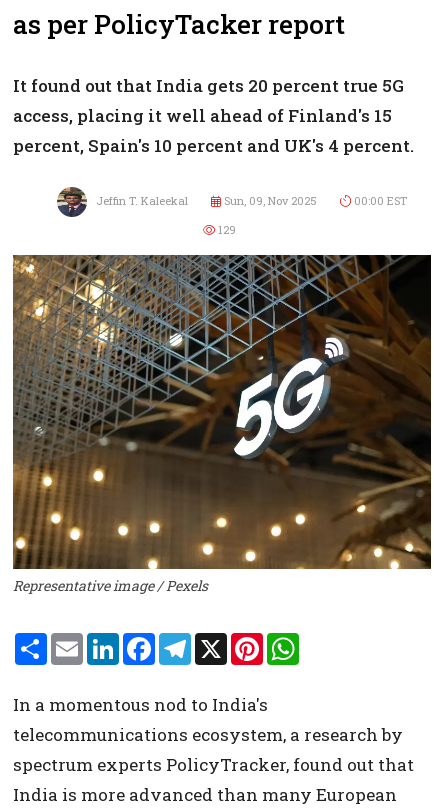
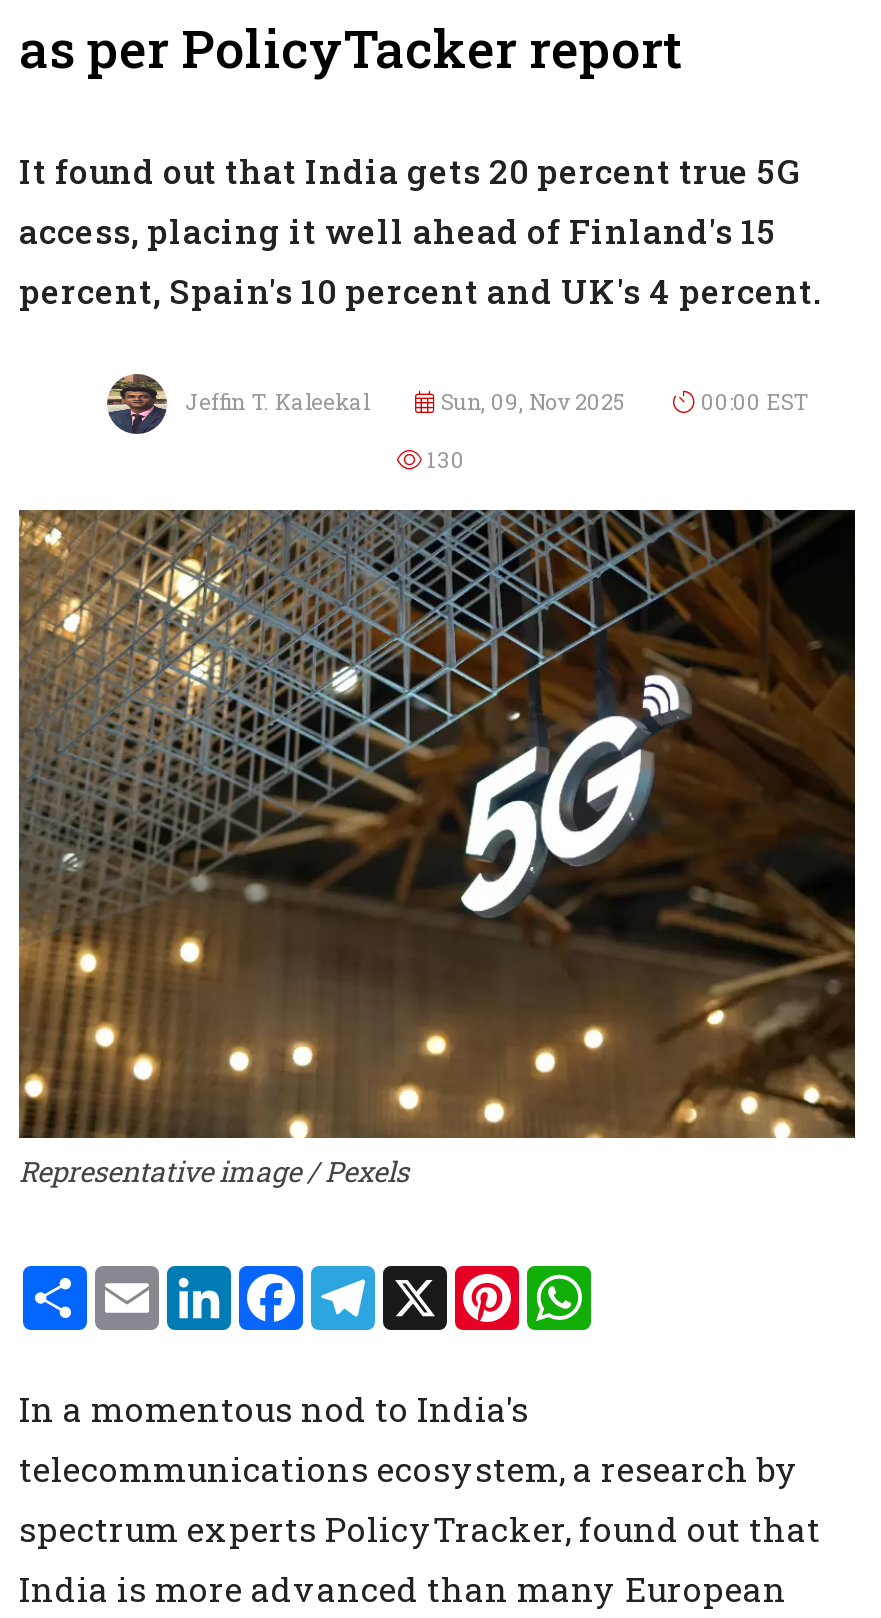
[214,222,241,237] 129 -> [421,444,477,474] 130

